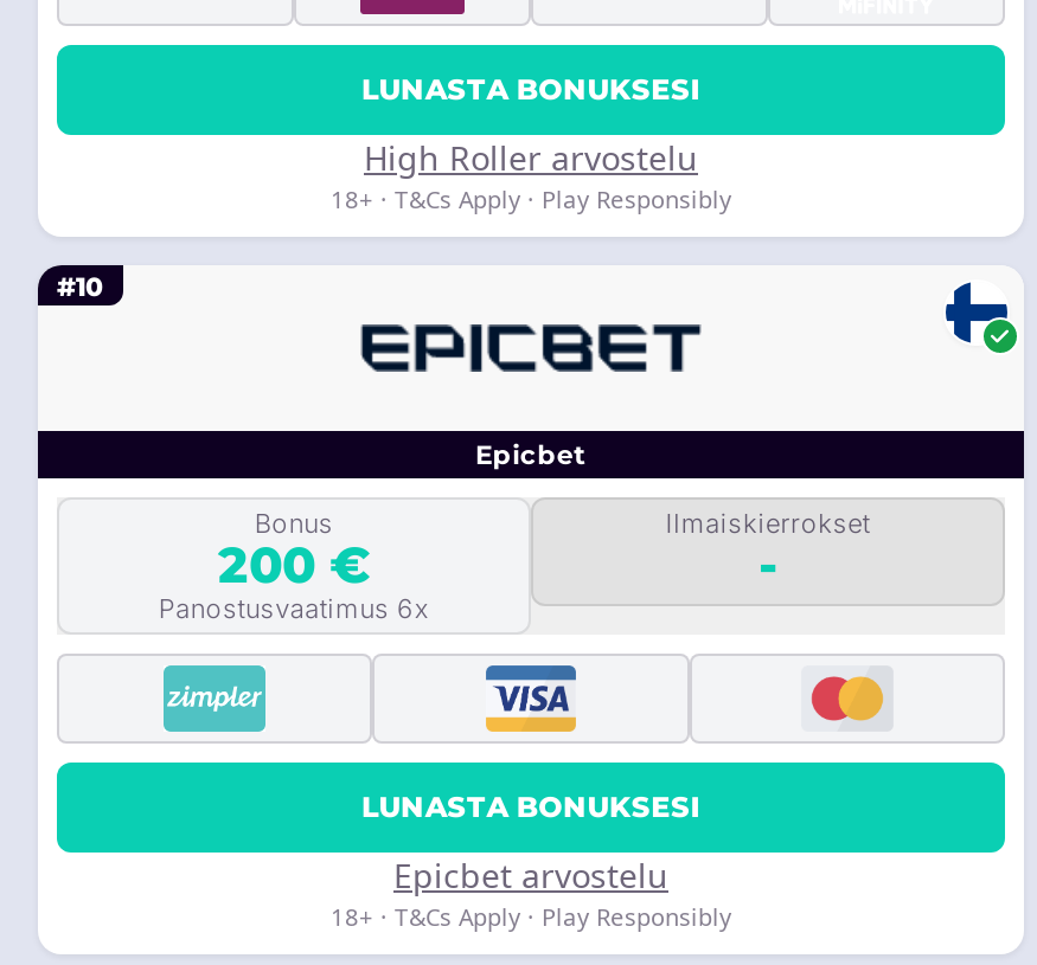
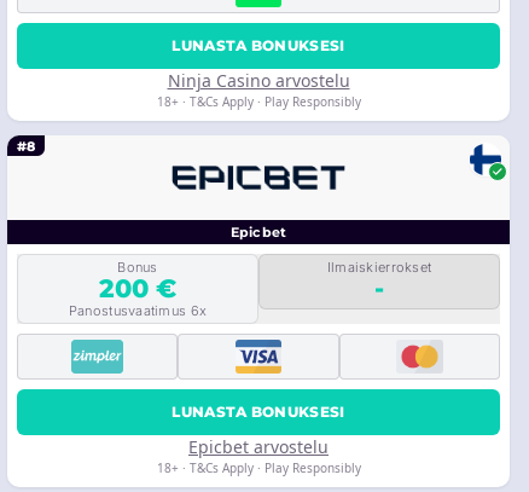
[364,135,698,180] High Roller arvostelu -> [167,69,350,92] Ninja Casino arvostelu
[57,270,104,303] #10 -> [17,138,35,155] #8

